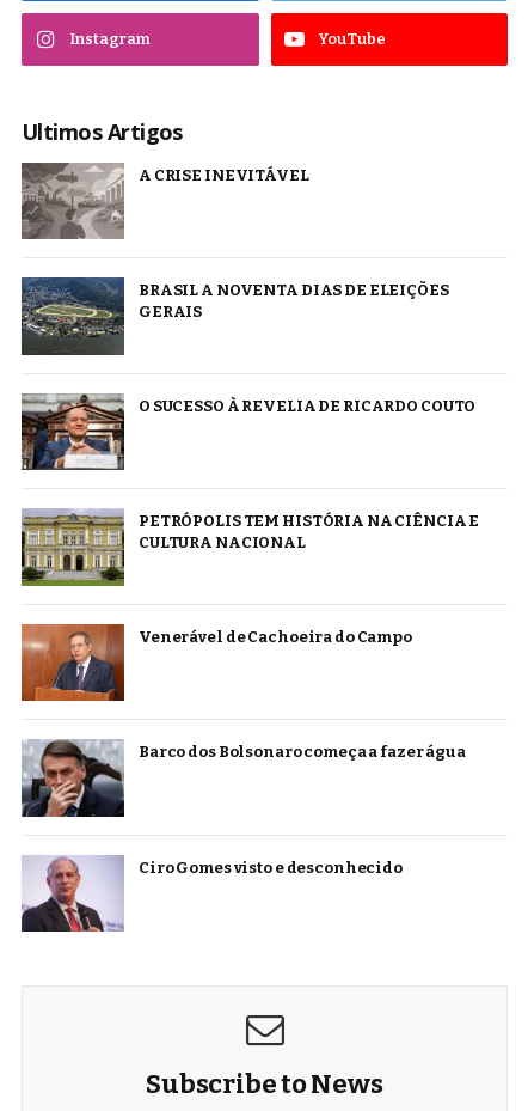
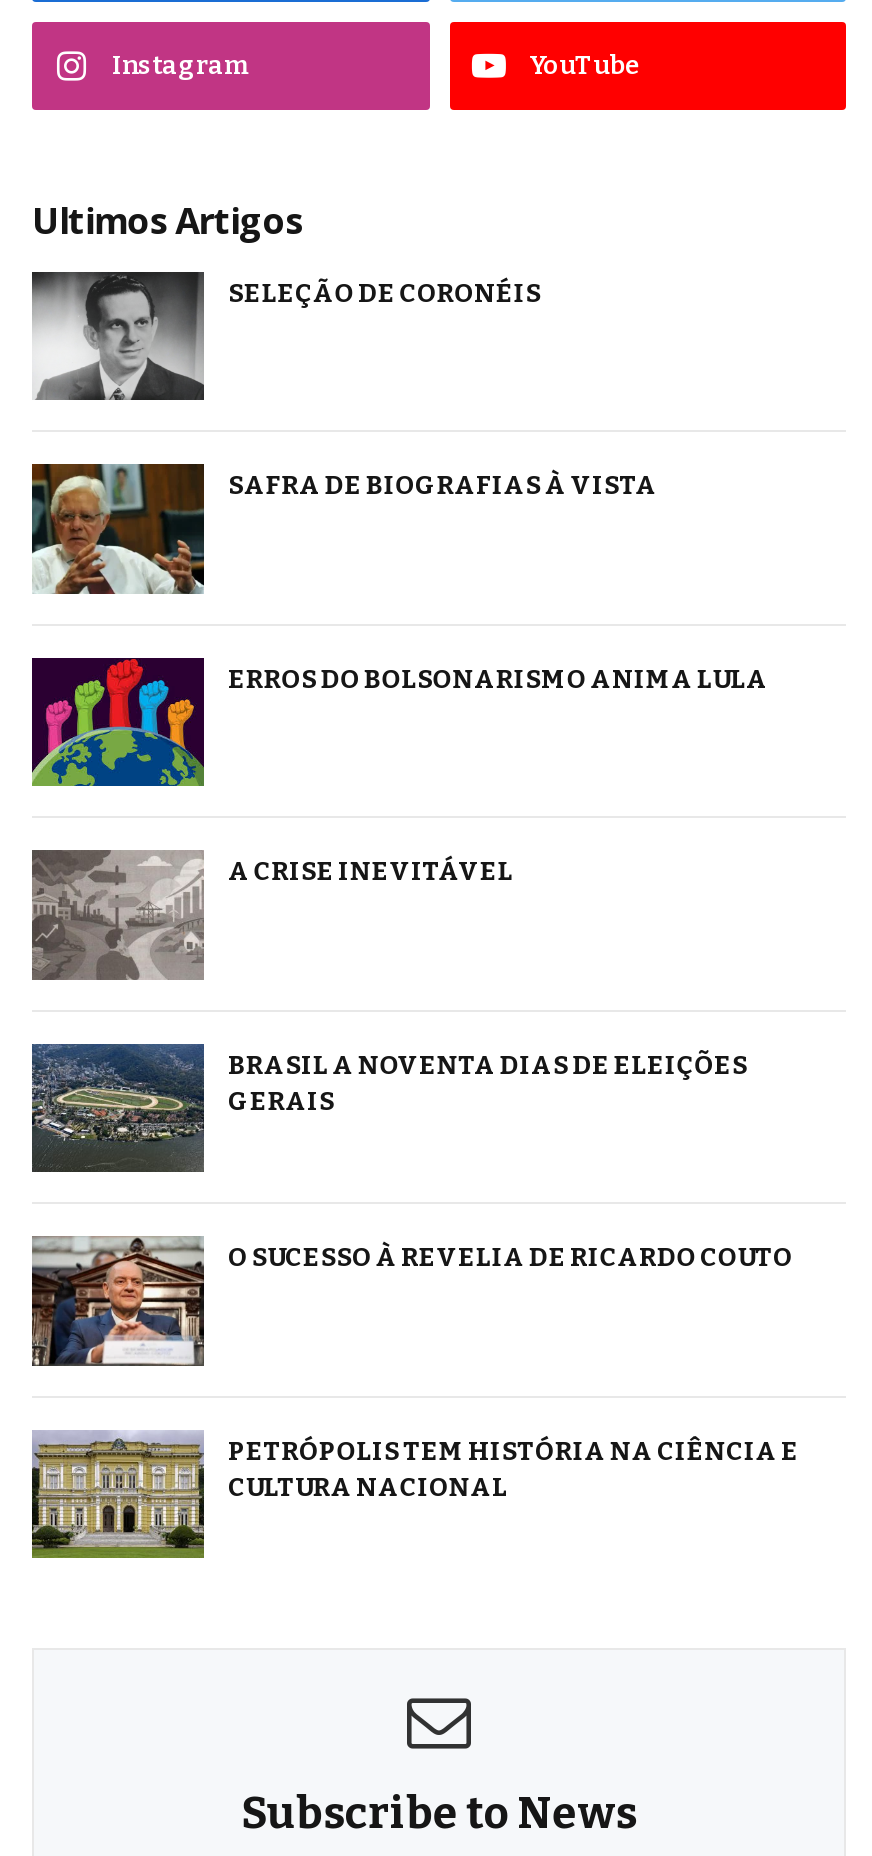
none -> [30,462,657,594] [image] | SAFRA DE BIOGRAFIAS À VISTA
none -> [30,656,768,788] [image] | ERROS DO BOLSONARISMO ANIMA LULA
none -> [34,272,541,400] [image] | SELEÇÃO DE CORONÉIS
moved [20,161,479,551] -> [30,850,799,1501]: [image] | A CRISE INEVITÁVEL | BRASIL A NOVENTA DIAS DE ELEIÇÕES | GERAIS | O SUCESSO À REVELIA DE RICARDO COUTO | PETRÓPOLIS TEM HISTÓRIA NA CIÊNCIA E | CULTURA NACIONAL
[20,623,412,702] [image] | Venerável de Cachoeira do Campo -> none
[22,740,466,818] [image] | Barco dos Bolsonaro começa a fazer água -> none
[22,858,403,933] [image] | Ciro Gomes visto e desconhecido -> none

